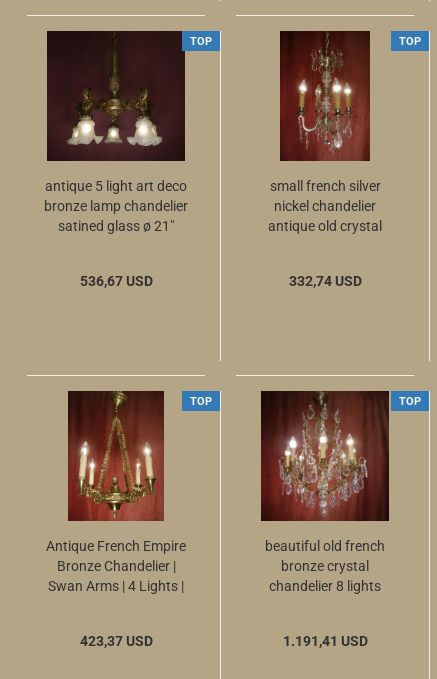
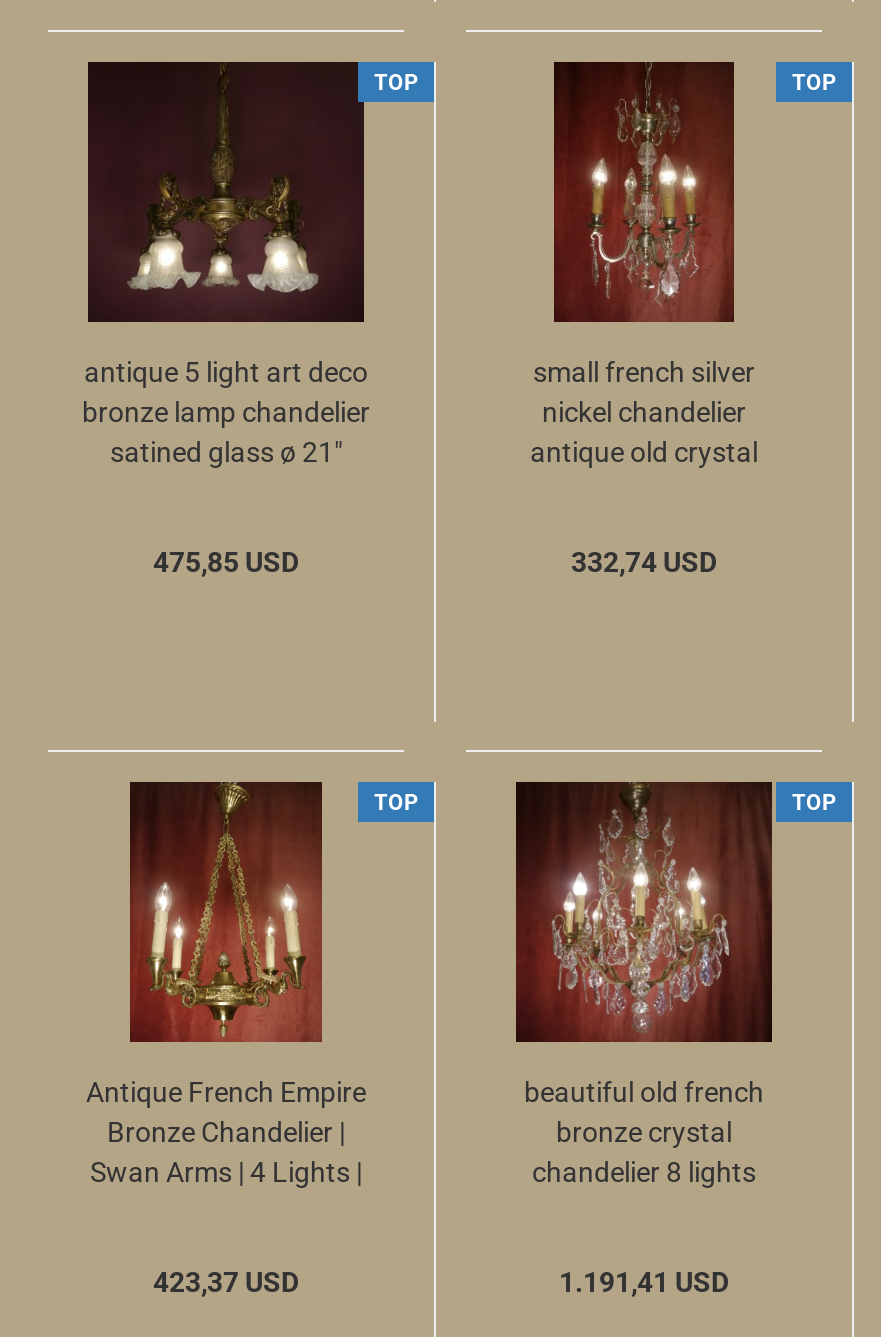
[79,273,152,289] 536,67 USD -> [153,546,299,578] 475,85 USD

